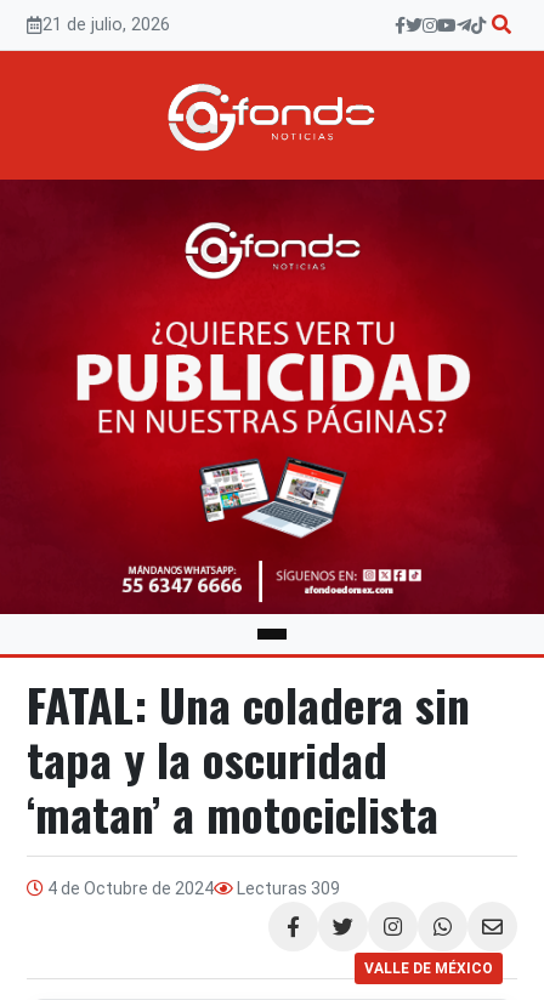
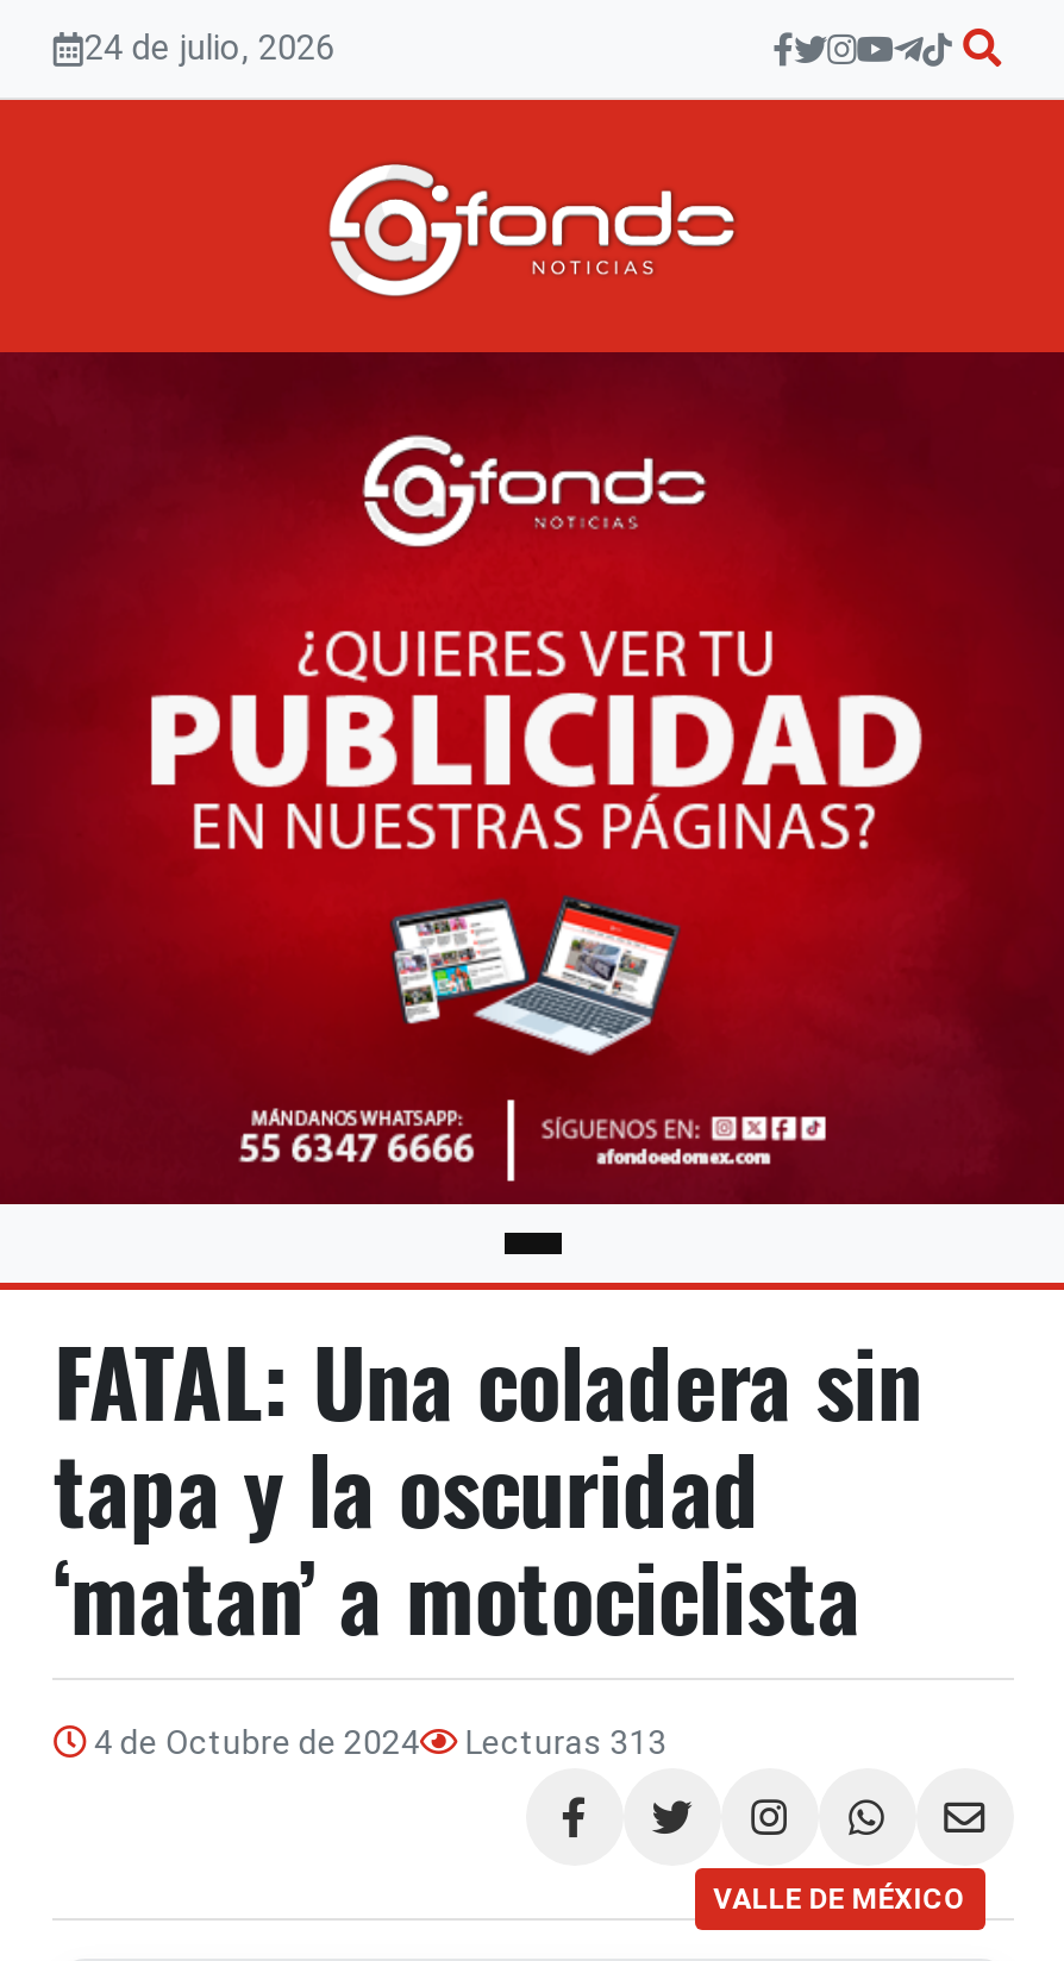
[43,14,170,35] 21 de julio, 2026 -> [84,27,334,68] 24 de julio, 2026
[44,879,340,899] 4 de Octubre de 2024 Lecturas 309 -> [87,1724,667,1762] 4 de Octubre de 2024 Lecturas 313

